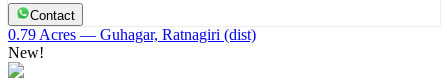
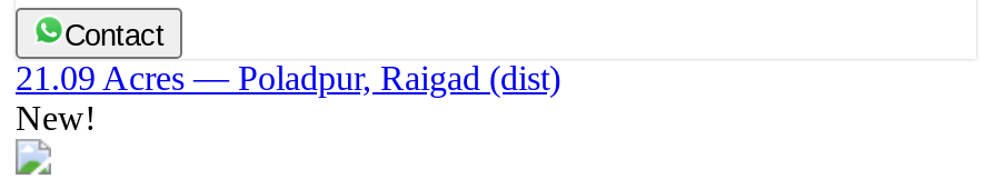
[8,26,256,43] 0.79 Acres — Guhagar, Ratnagiri (dist) -> [16,60,560,98] 21.09 Acres — Poladpur, Raigad (dist)

